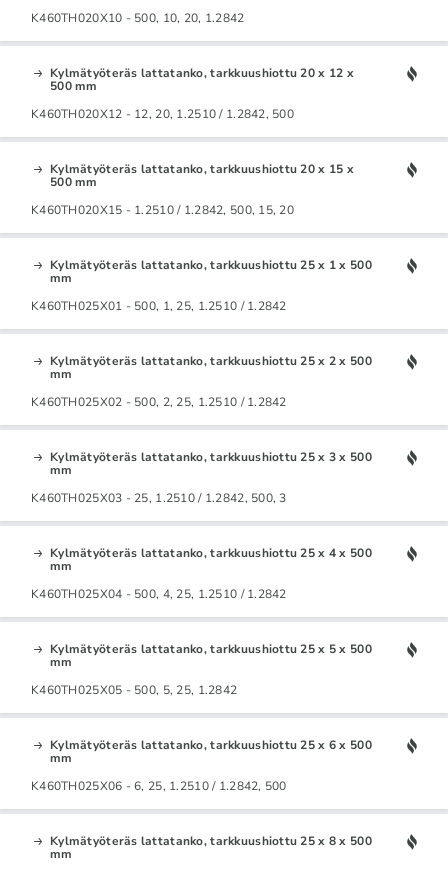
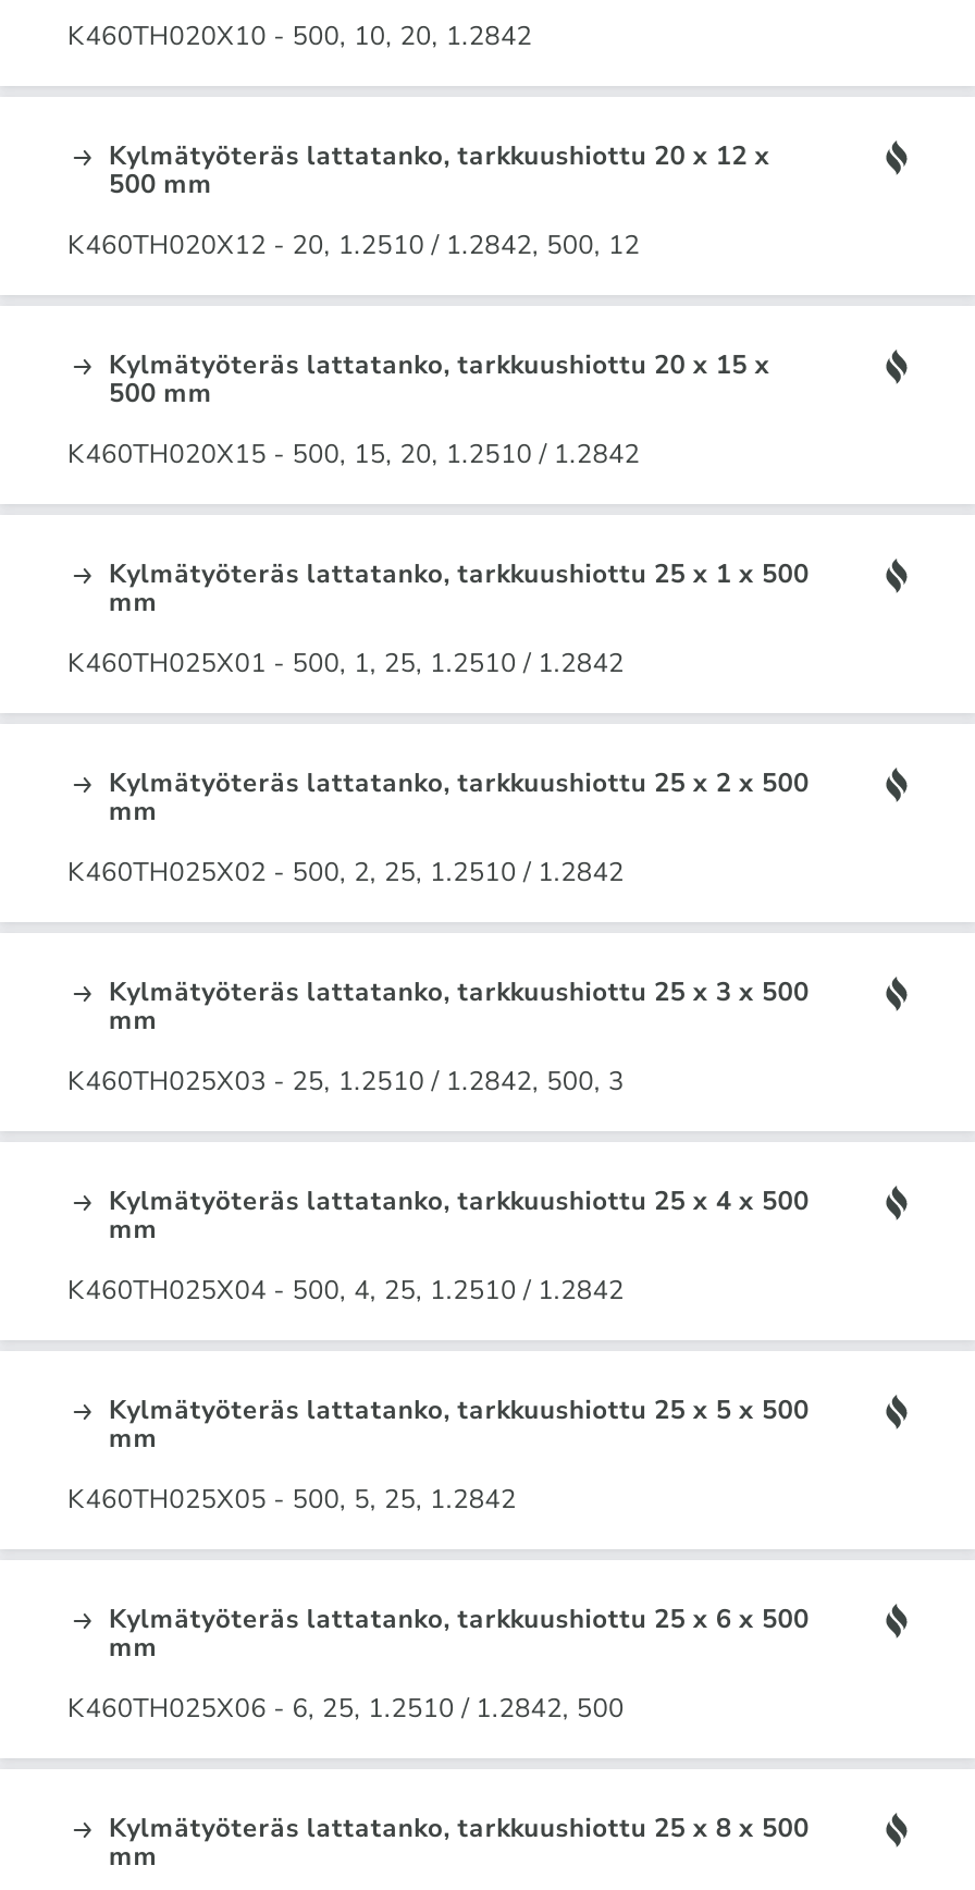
[31,105,294,121] K460TH020X12 - 12, 20, 1.2510 / 1.2842, 500 -> [67,226,640,261] K460TH020X12 - 20, 1.2510 / 1.2842, 500, 12
[31,201,294,217] K460TH020X15 - 1.2510 / 1.2842, 500, 15, 20 -> [67,435,640,470] K460TH020X15 - 500, 15, 20, 1.2510 / 1.2842

